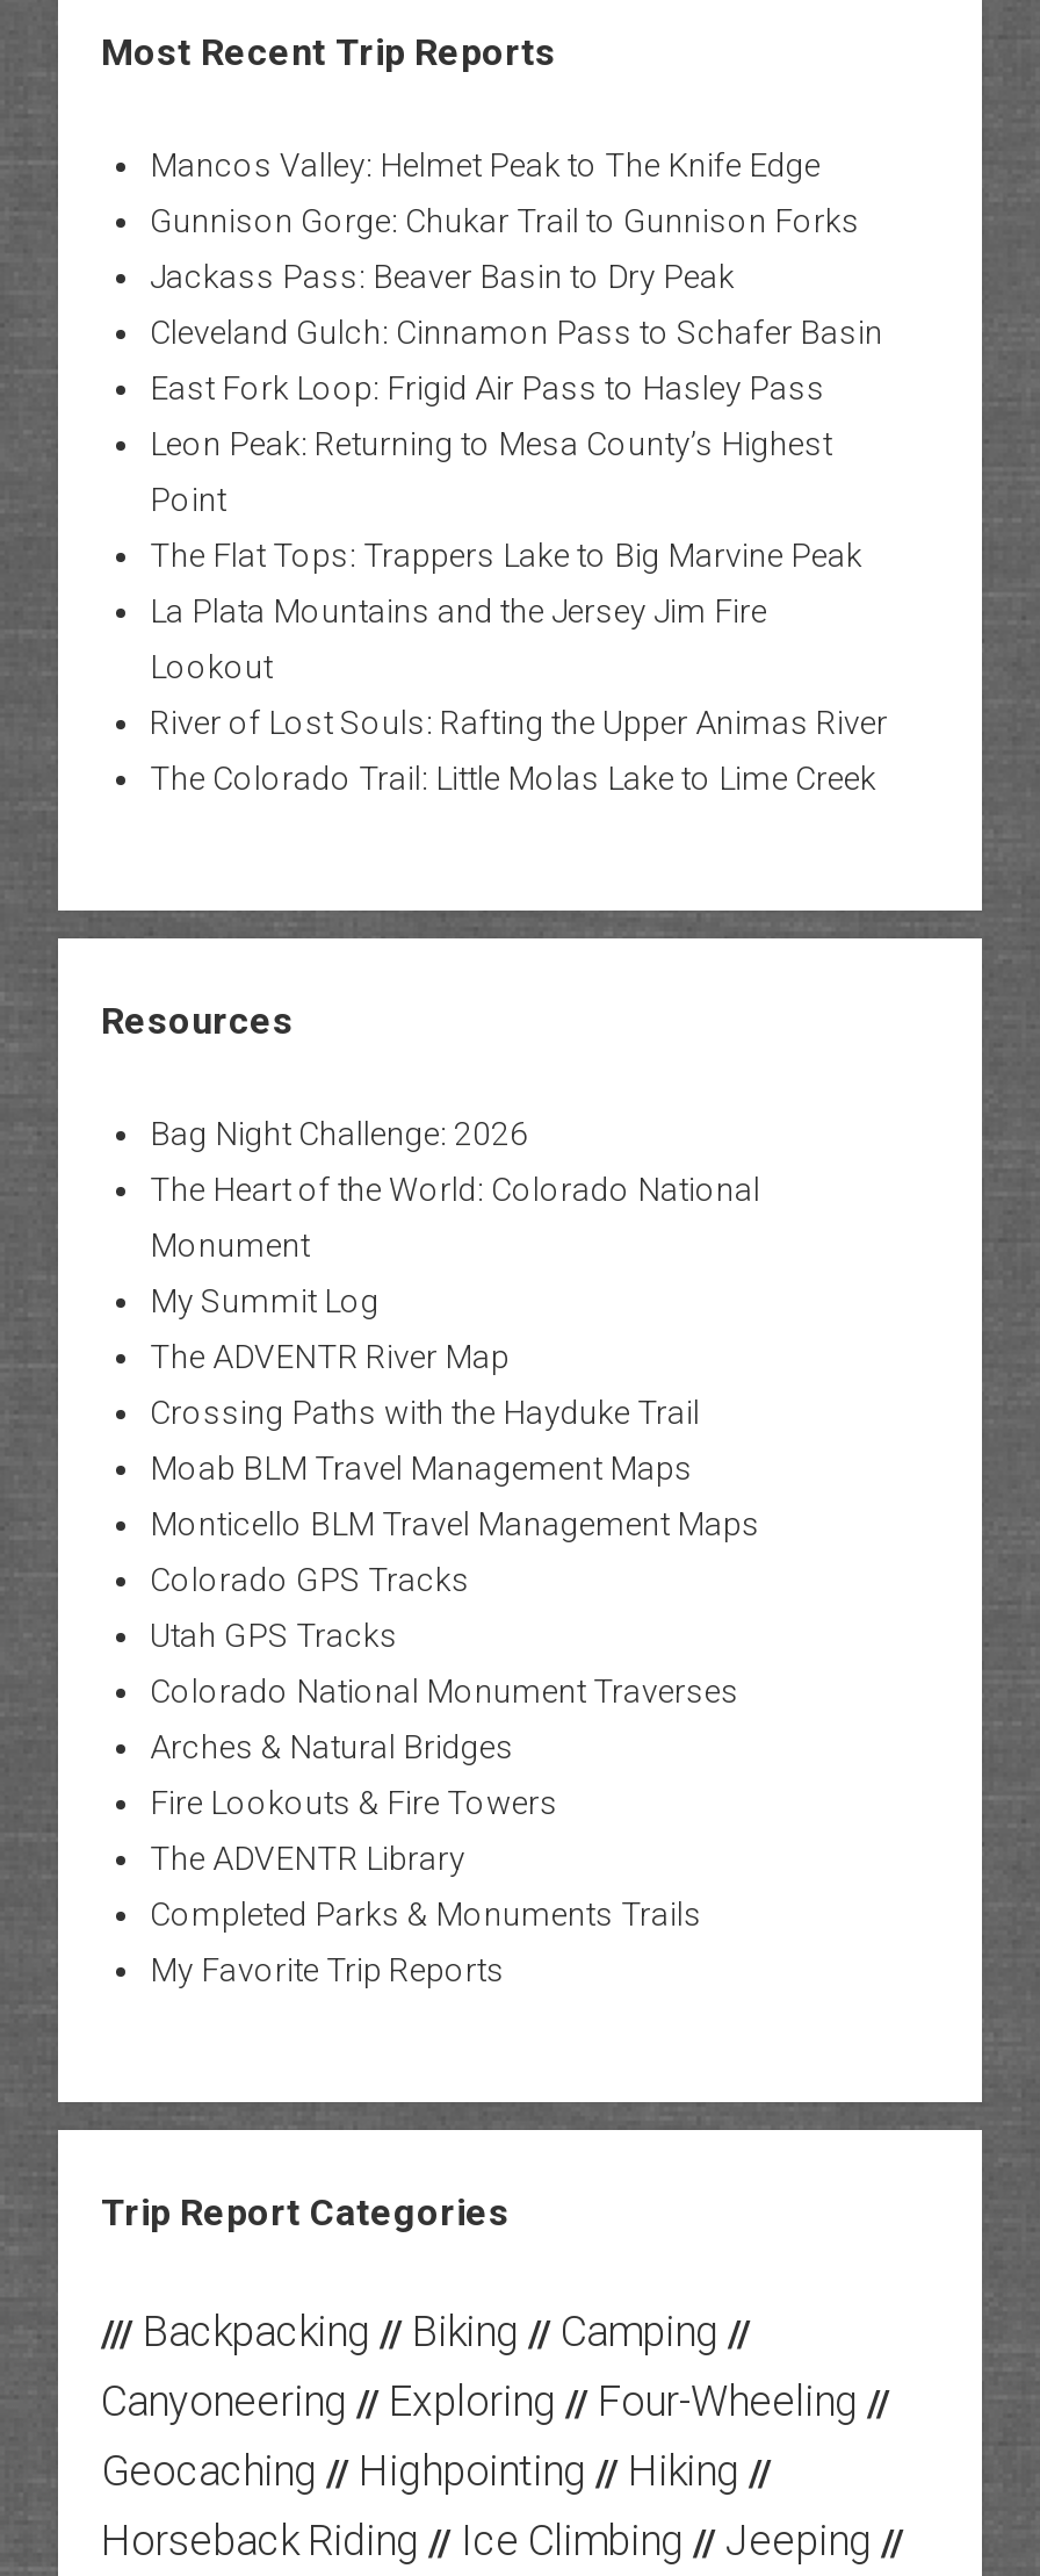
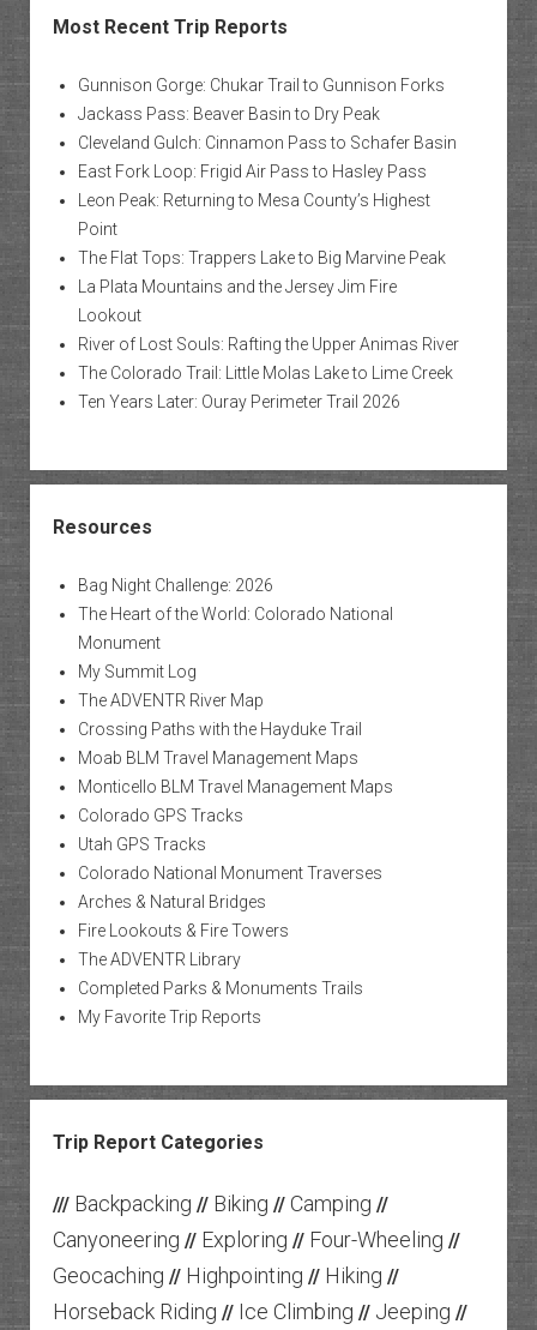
[150,147,821,184] Mancos Valley: Helmet Peak to The Knife Edge -> none
moved [150,202,888,797] -> [77,76,458,383]: Gunnison Gorge: Chukar Trail to Gunnison Forks | Jackass Pass: Beaver Basin to Dry Peak | Cleveland Gulch: Cinnamon Pass to Schafer Basin | ... | River of Lost Souls: Rafting the Upper Animas River | The Colorado Trail: Little Molas Lake to Lime Creek
none -> [77,392,400,411] Ten Years Later: Ouray Perimeter Trail 2026

